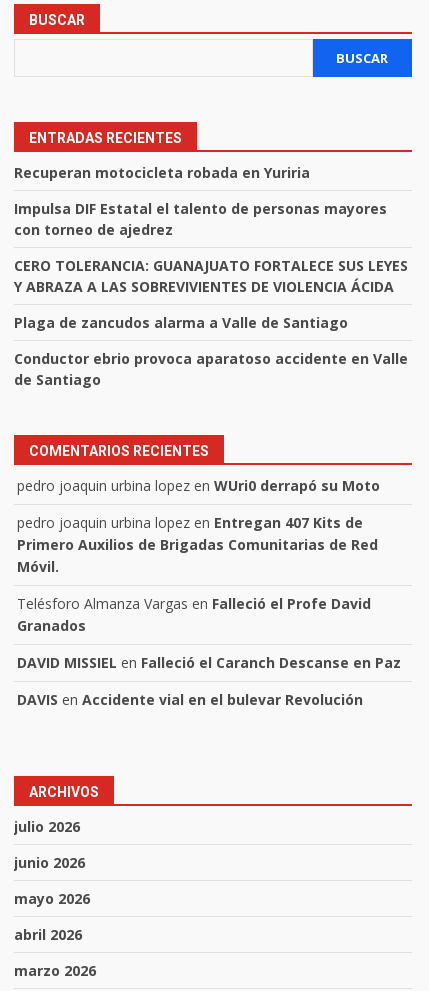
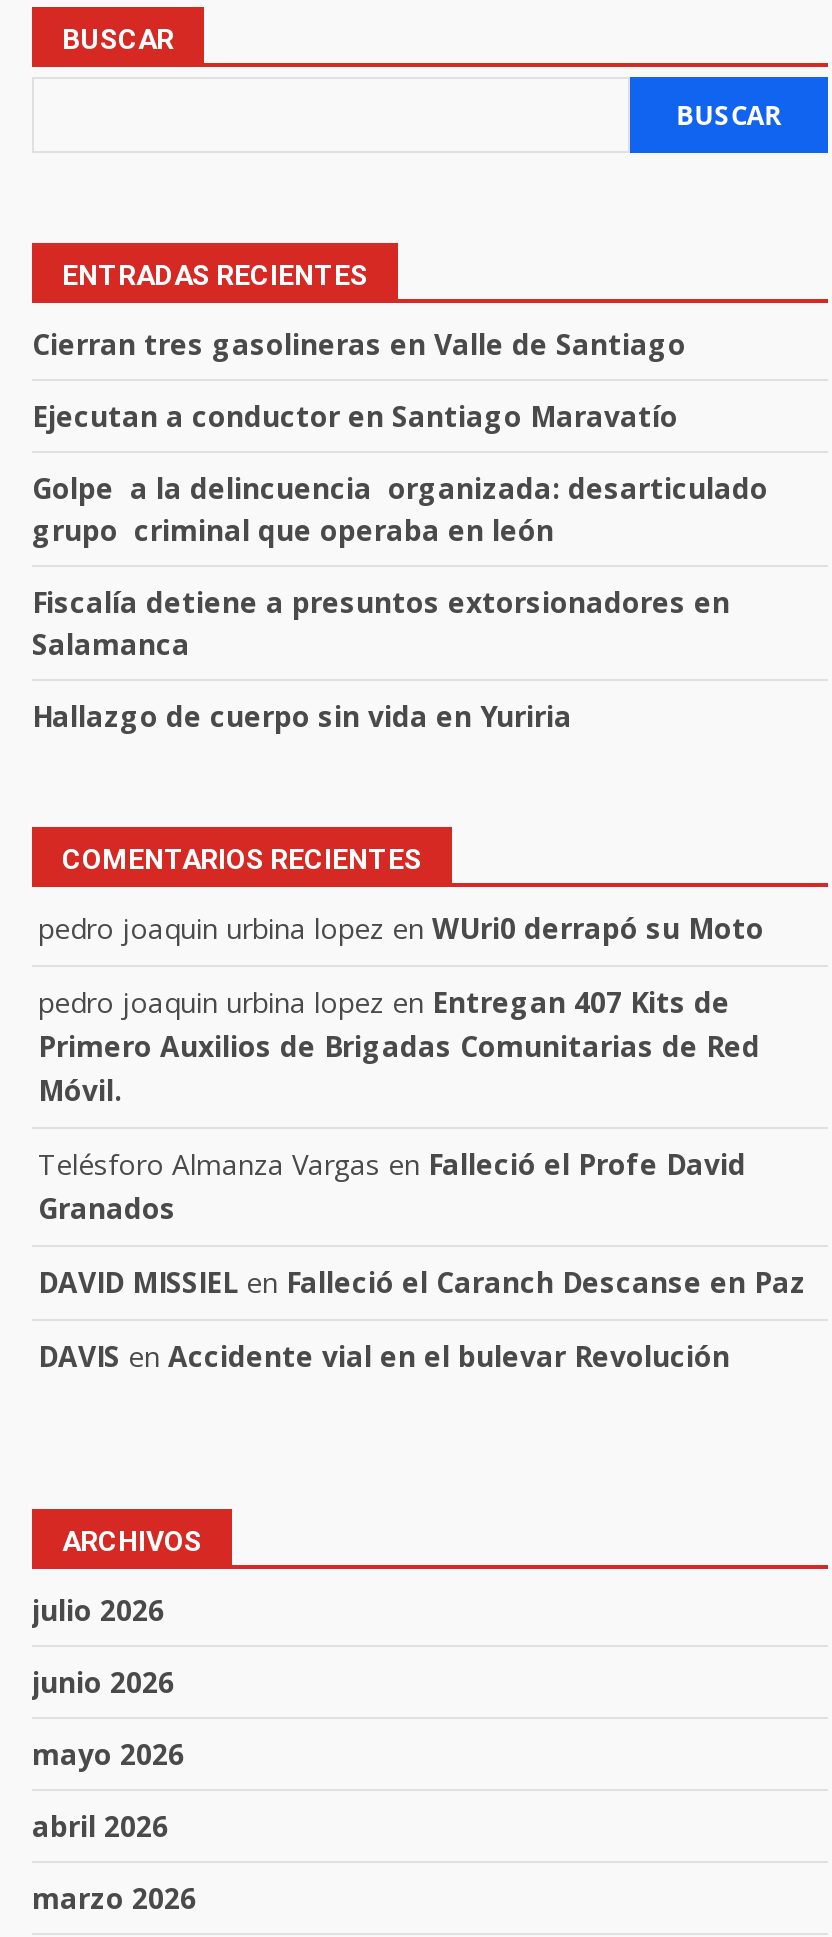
[14,163,310,182] Recuperan motocicleta robada en Yuriria -> [32,325,686,363] Cierran tres gasolineras en Valle de Santiago
[14,199,387,239] Impulsa DIF Estatal el talento de personas mayores | con torneo de ajedrez -> [32,397,678,435] Ejecutan a conductor en Santiago Maravatío
[14,256,408,296] CERO TOLERANCIA: GUANAJUATO FORTALECE SUS LEYES | Y ABRAZA A LAS SOBREVIVIENTES DE VIOLENCIA ÁCIDA -> [32,469,768,549] Golpe a la delincuencia organizada: desarticulado | grupo criminal que operaba en león
[14,313,348,332] Plaga de zancudos alarma a Valle de Santiago -> [32,583,730,663] Fiscalía detiene a presuntos extorsionadores en | Salamanca
[14,349,408,389] Conductor ebrio provoca aparatoso accidente en Valle | de Santiago -> [32,697,572,735] Hallazgo de cuerpo sin vida en Yuriria

